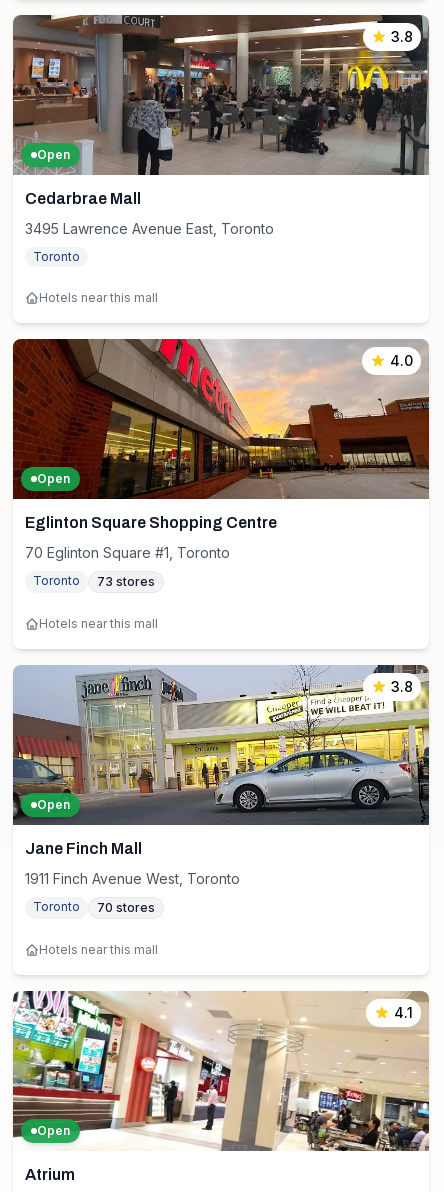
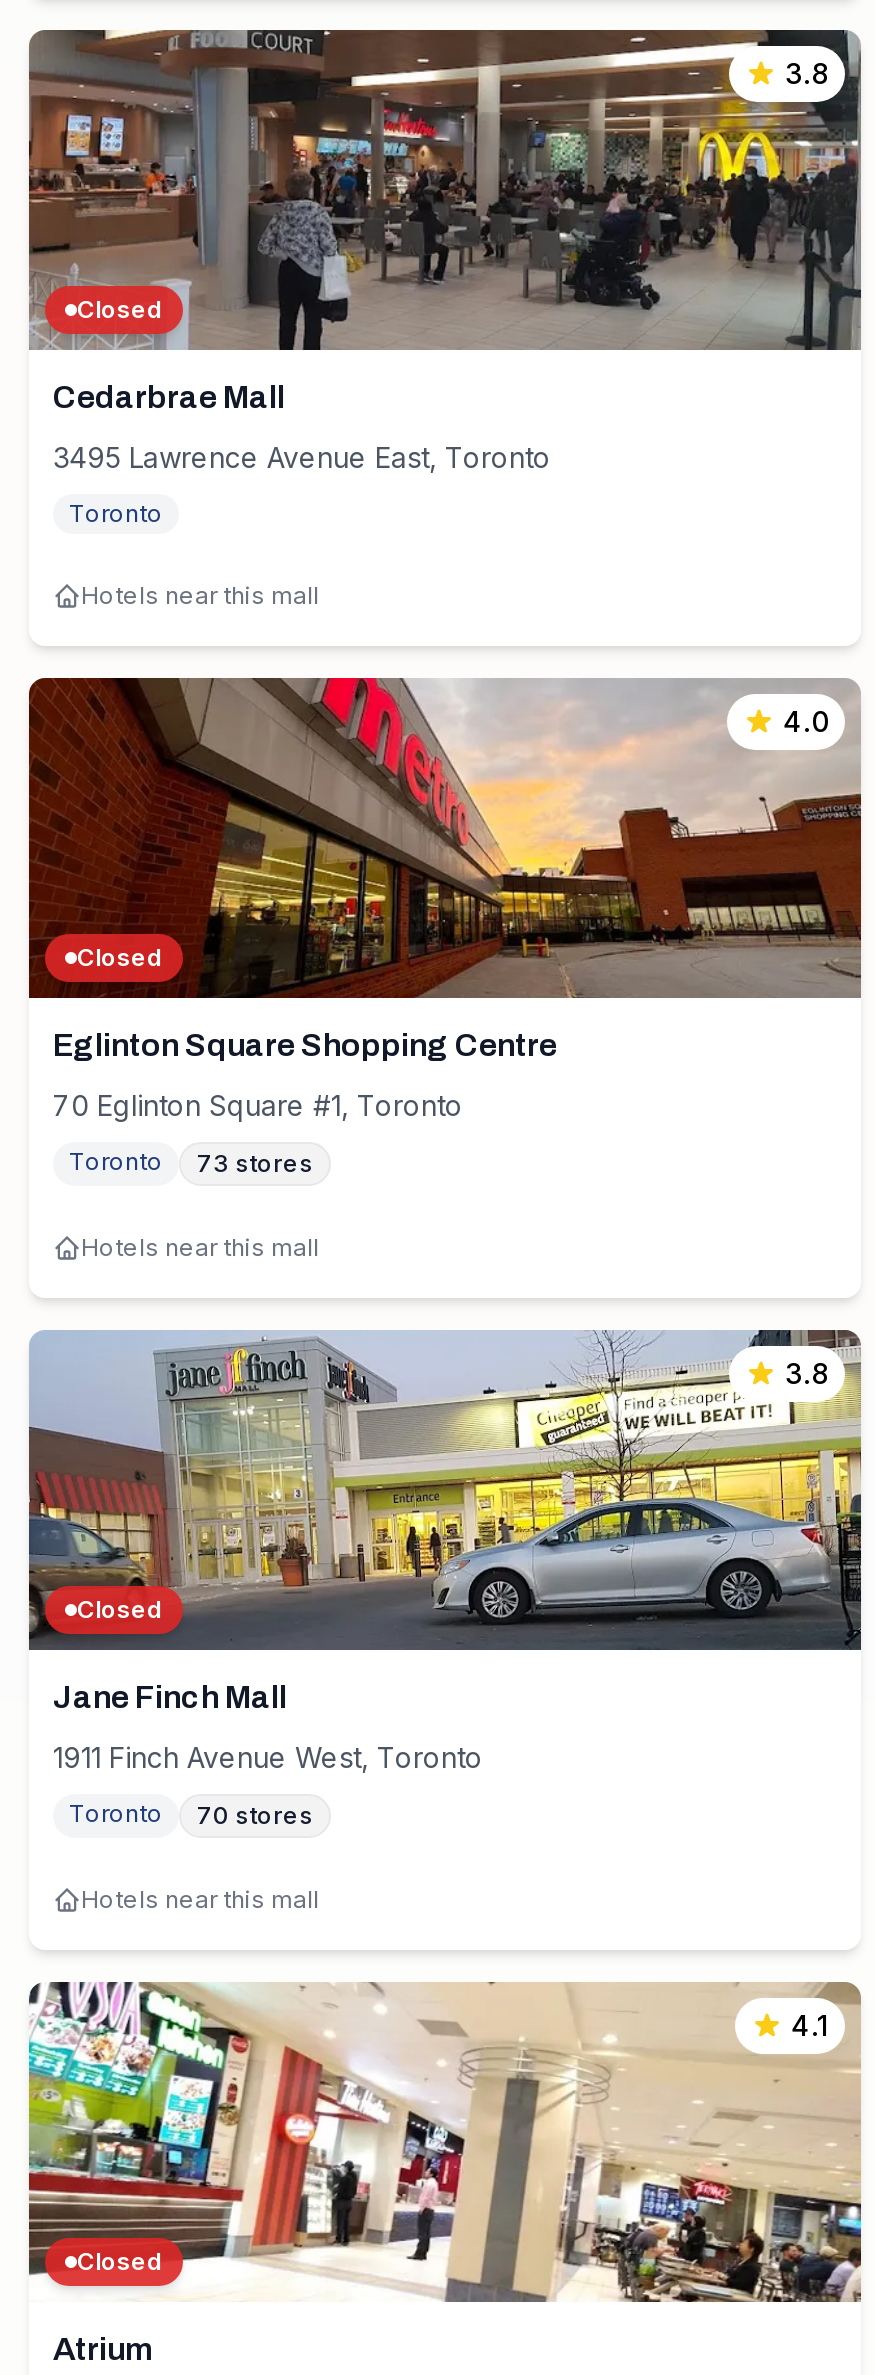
[37,147,70,162] Open -> [77,294,163,324] Closed
[37,471,70,486] Open -> [77,942,163,972] Closed
[37,797,70,812] Open -> [77,1594,163,1624] Closed
[37,1123,70,1138] Open -> [77,2246,163,2276] Closed

